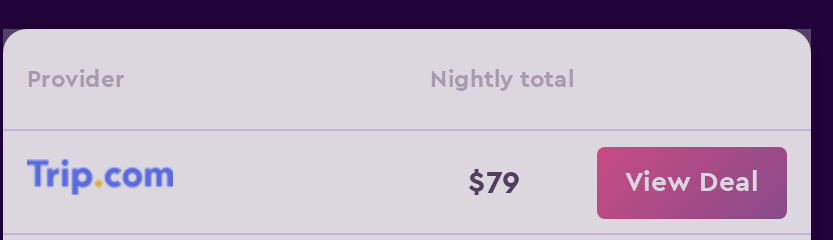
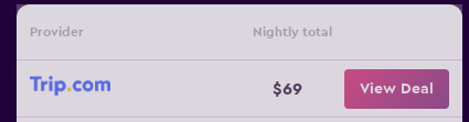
[468,166,520,198] $79 -> [273,80,302,97] $69

